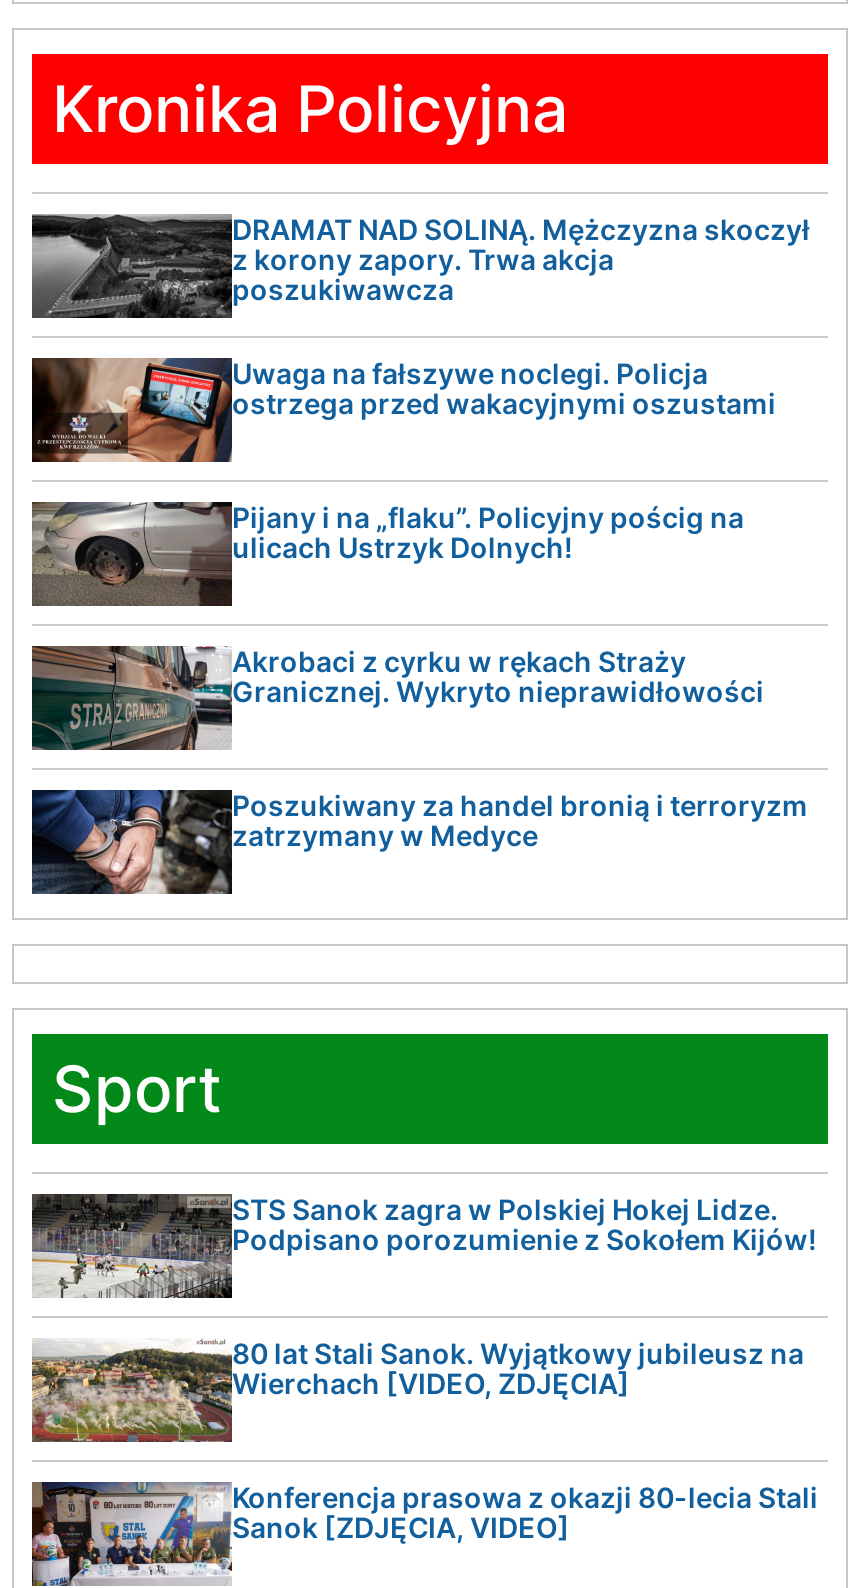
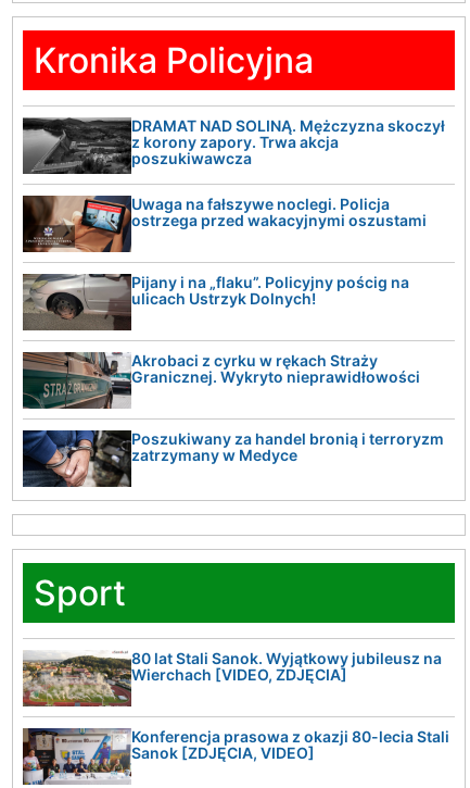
[32,1192,816,1300] [image] | STS Sanok zagra w Polskiej Hokej Lidze. | Podpisano porozumienie z Sokołem Kijów! -> none

